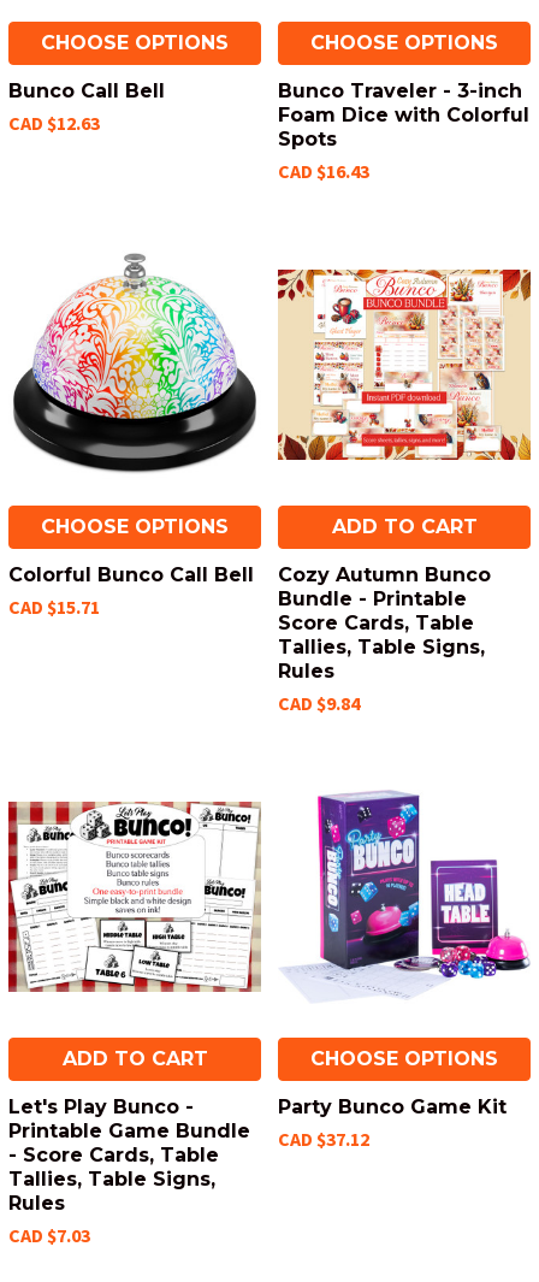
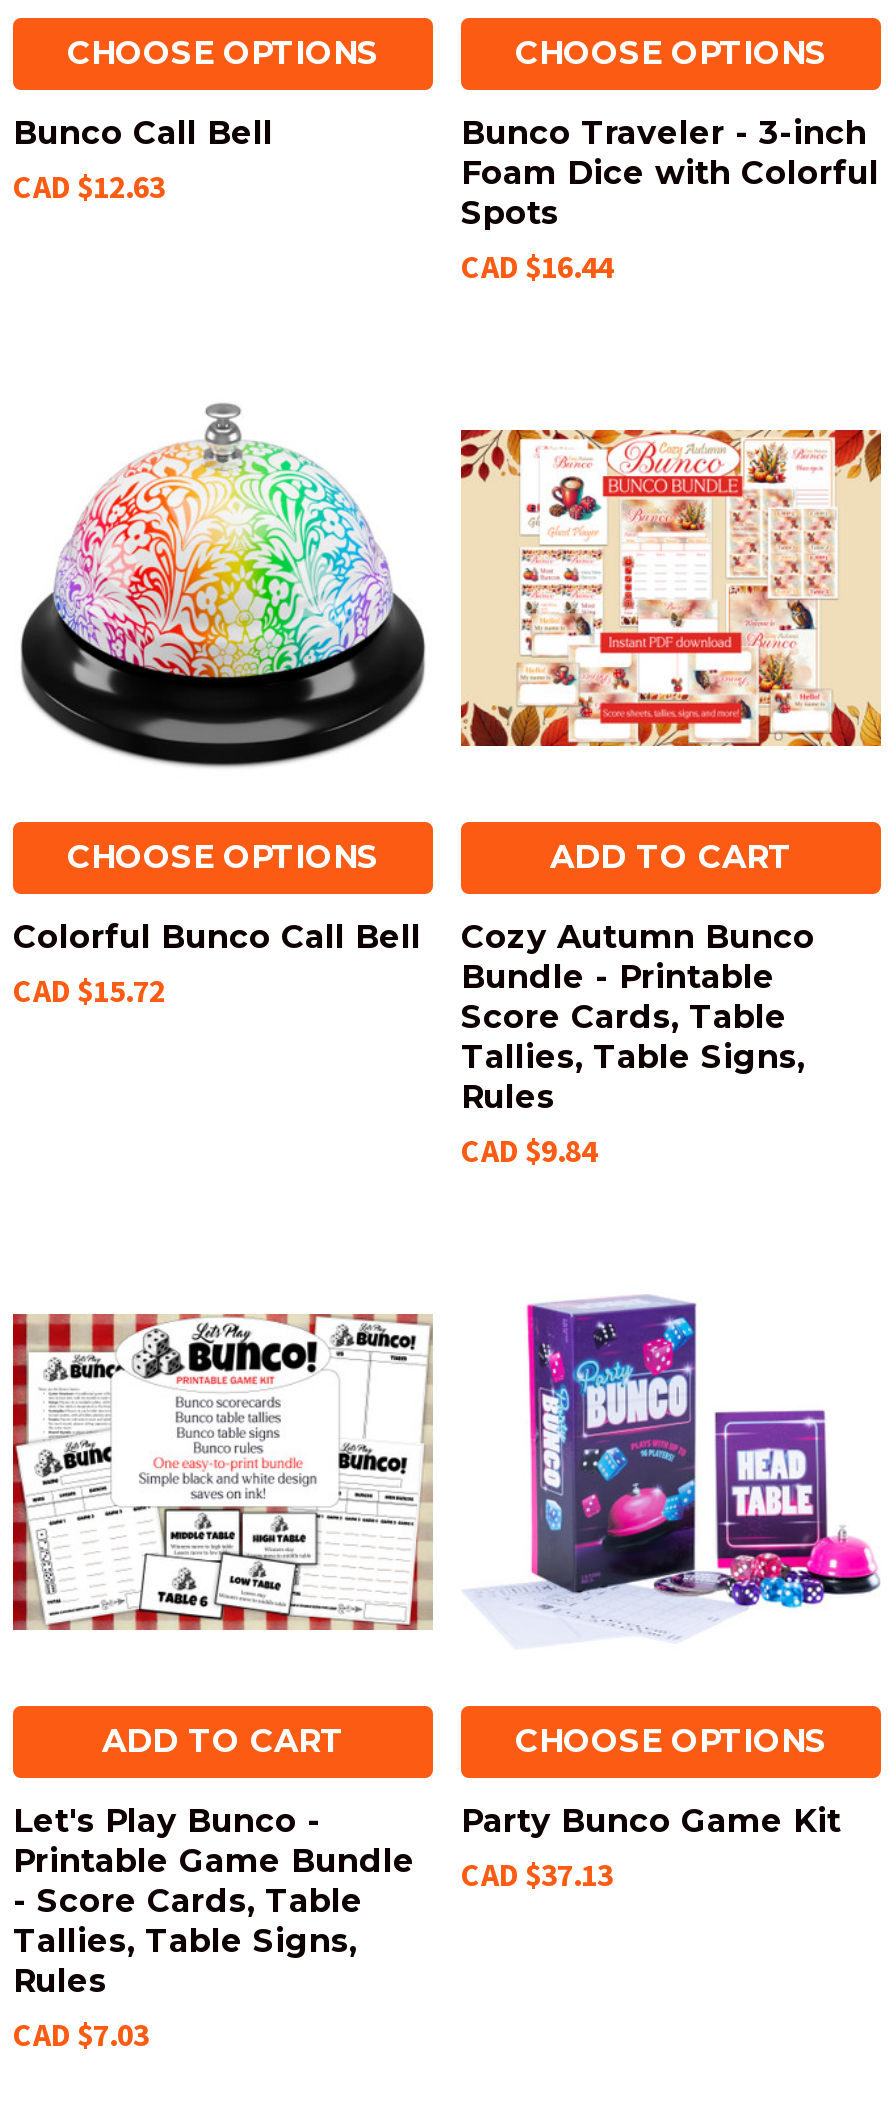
[278,159,369,183] CAD $16.43 -> [461,246,613,286] CAD $16.44
[8,595,100,619] CAD $15.71 -> [13,970,165,1010] CAD $15.72
[8,1119,369,1151] Printable Game Bundle CAD $37.12 -> [13,1842,613,1894] Printable Game Bundle CAD $37.13

